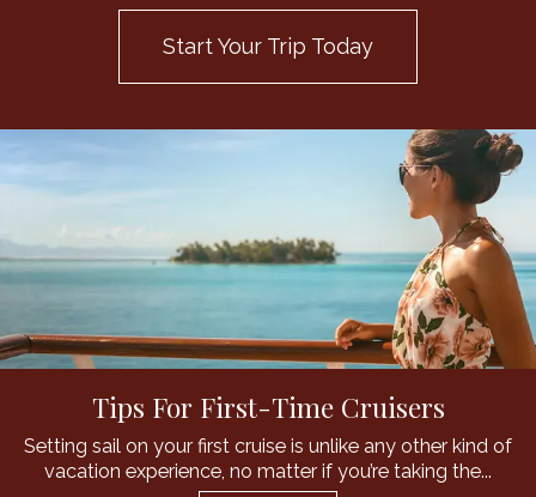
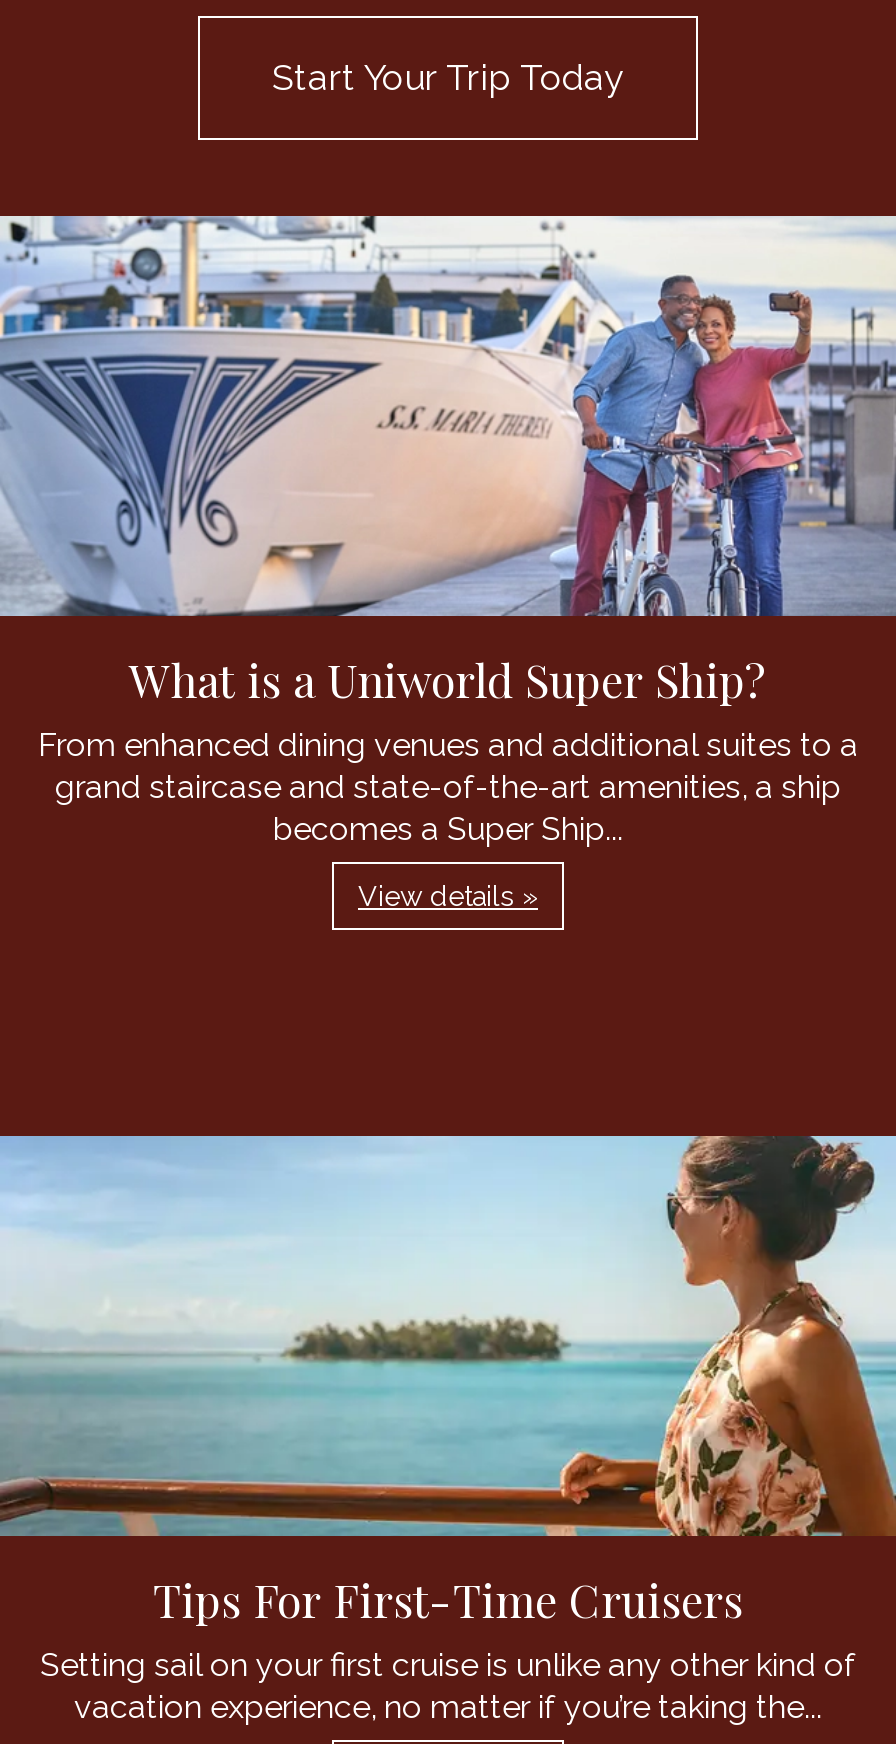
none -> [6,214,890,912] [image] | What is a Uniworld Super Ship? | From enhanced dining venues and additional suites to a | grand staircase and state-of-the-art amenities, a ship | becomes a Super Ship... | View details »

